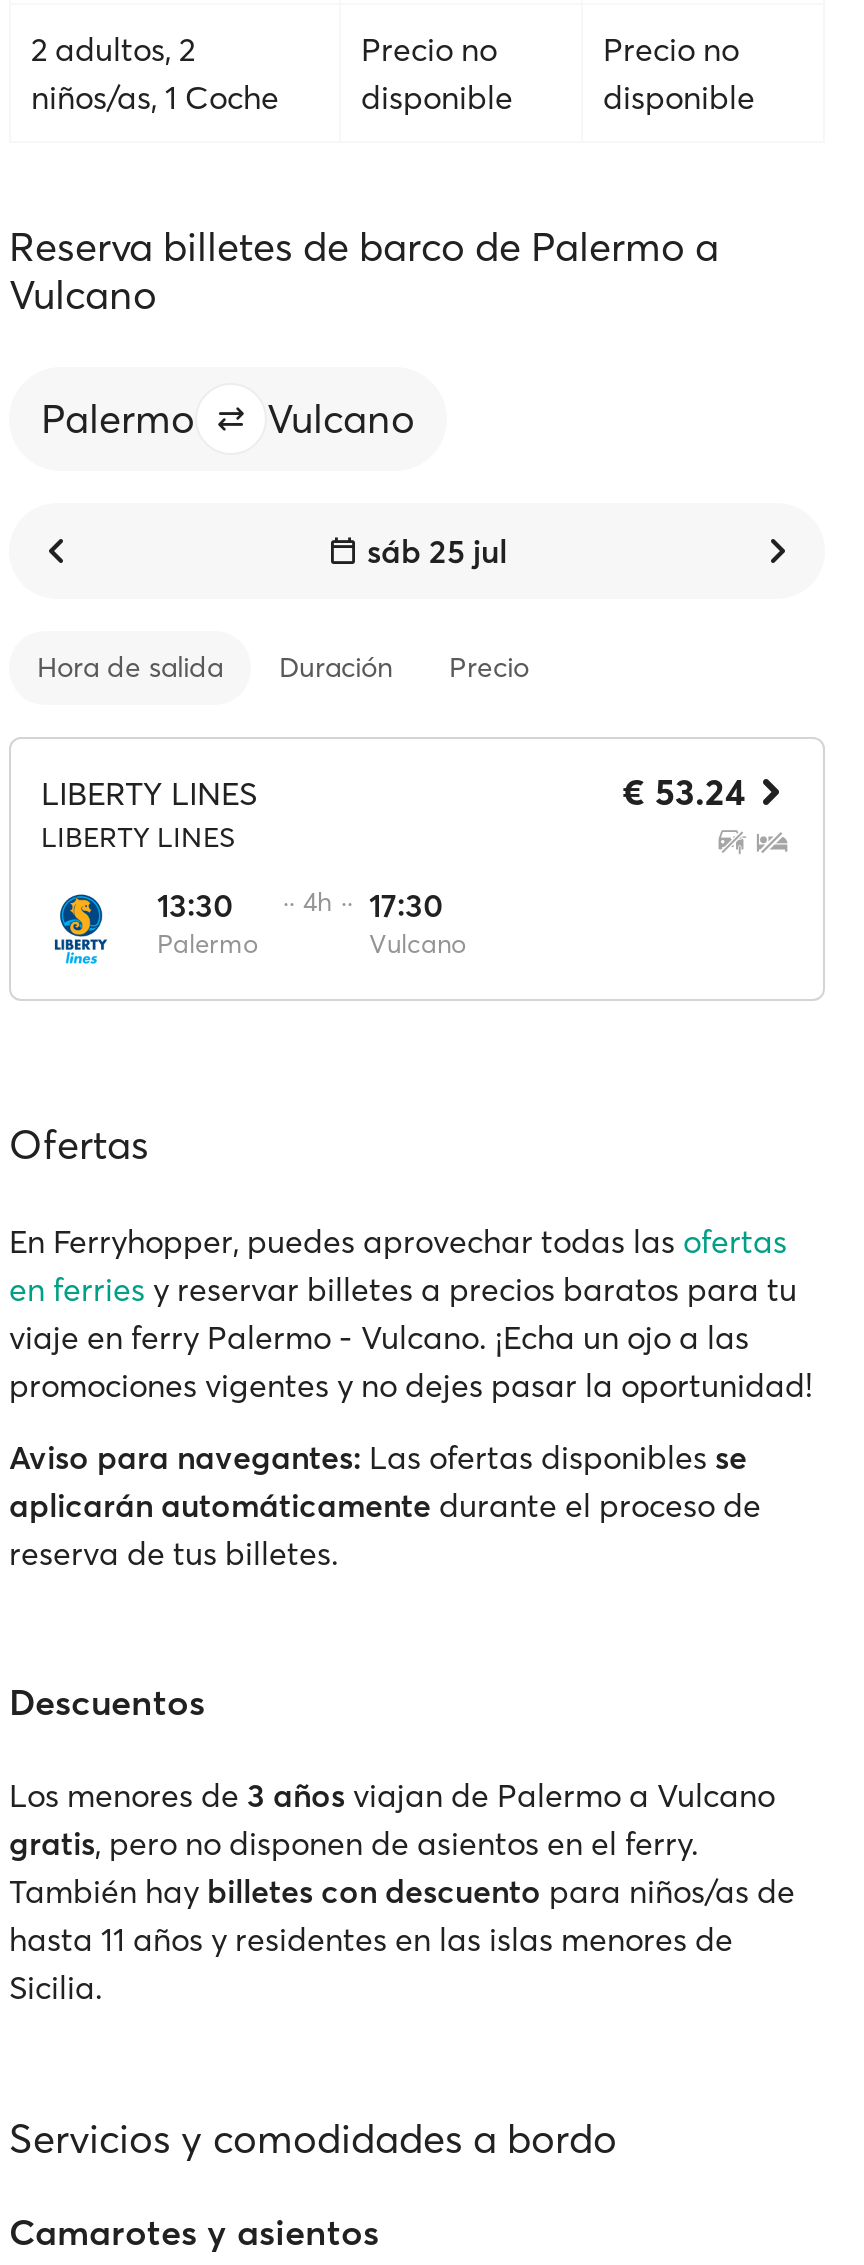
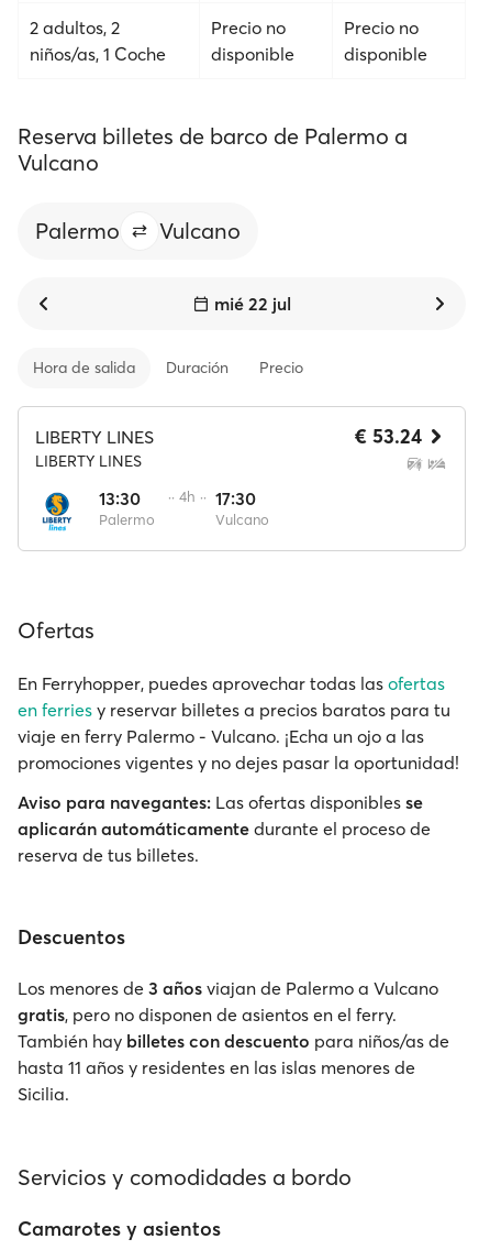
[367,531,507,571] sáb 25 jul -> [214,293,291,315] mié 22 jul

